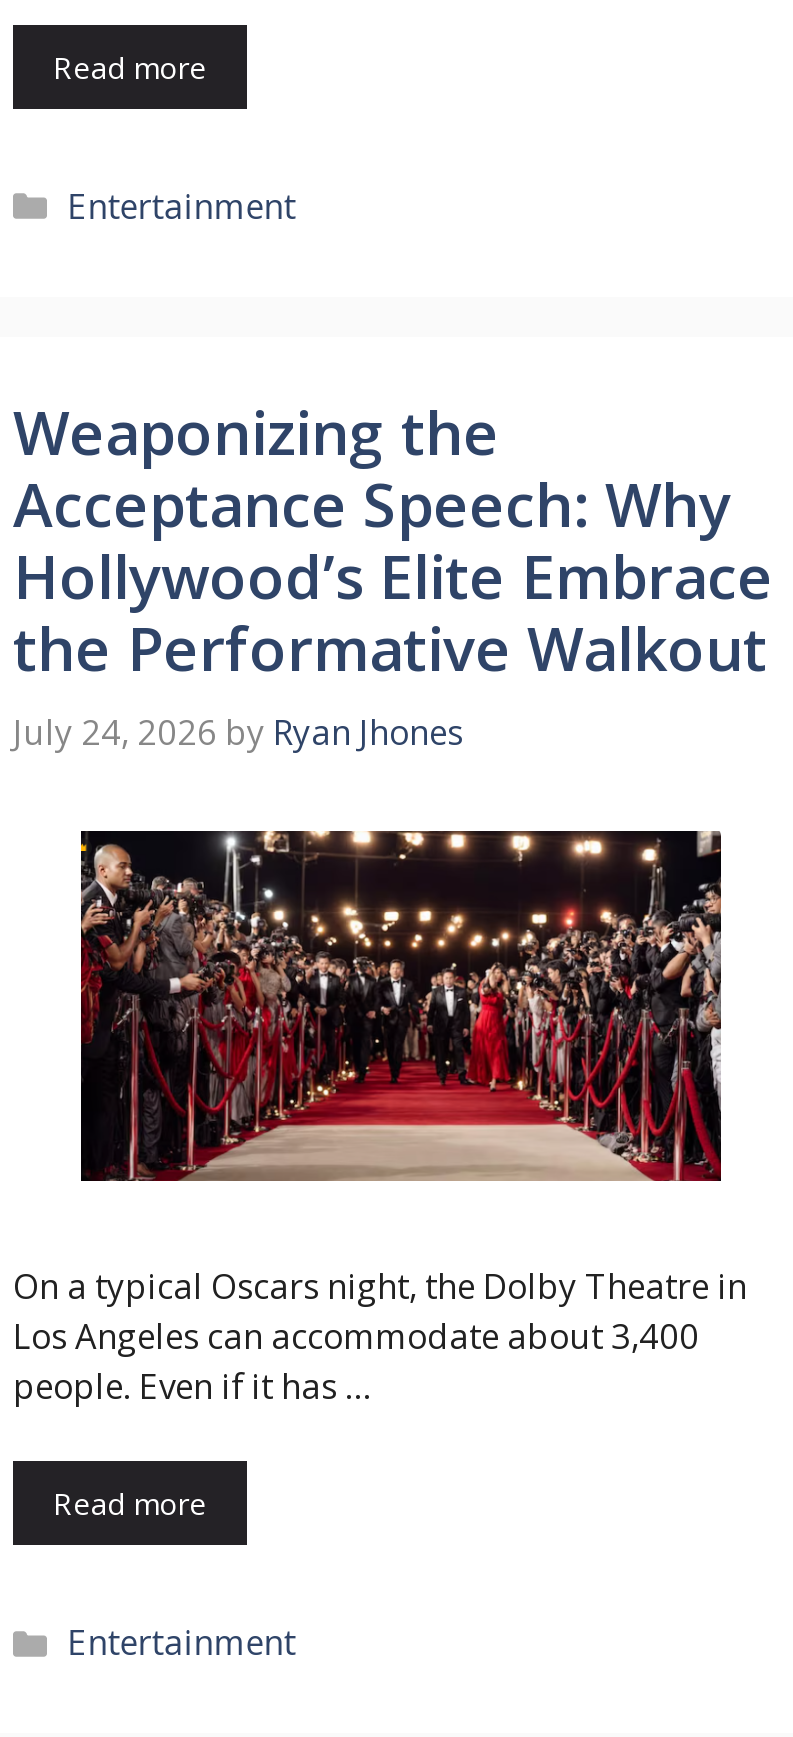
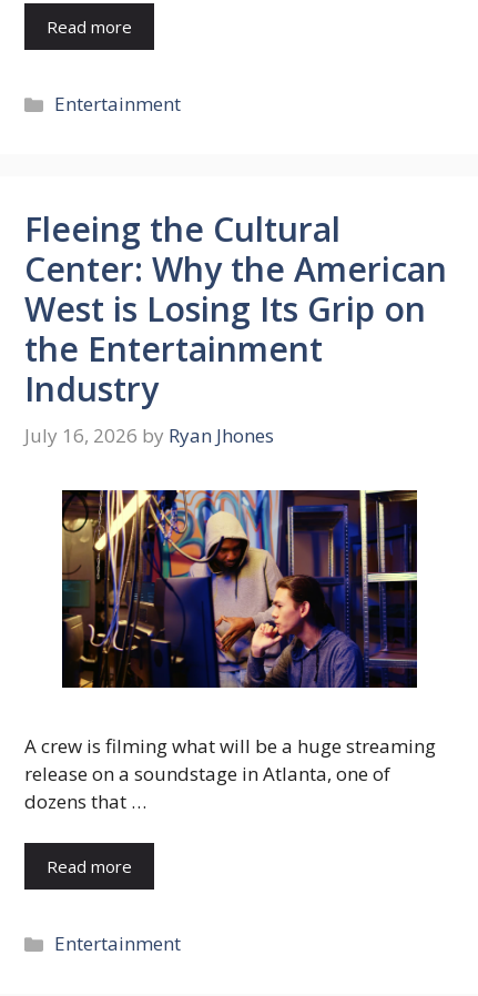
[13,391,773,754] Weaponizing the | Acceptance Speech: Why | Hollywood’s Elite Embrace | the Performative Walkout | July 24, 2026 by Ryan Jhones -> [24,207,447,448] Fleeing the Cultural | Center: Why the American | West is Losing Its Grip on | the Entertainment | Industry | July 16, 2026 by Ryan Jhones
[79,828,723,1182] [image] -> [61,489,418,682] [image]
[13,1262,747,1408] On a typical Oscars night, the Dolby Theatre in | Los Angeles can accommodate about 3,400 | people. Even if it has … -> [24,733,436,814] A crew is filming what will be a huge streaming | release on a soundstage in Atlanta, one of | dozens that …

